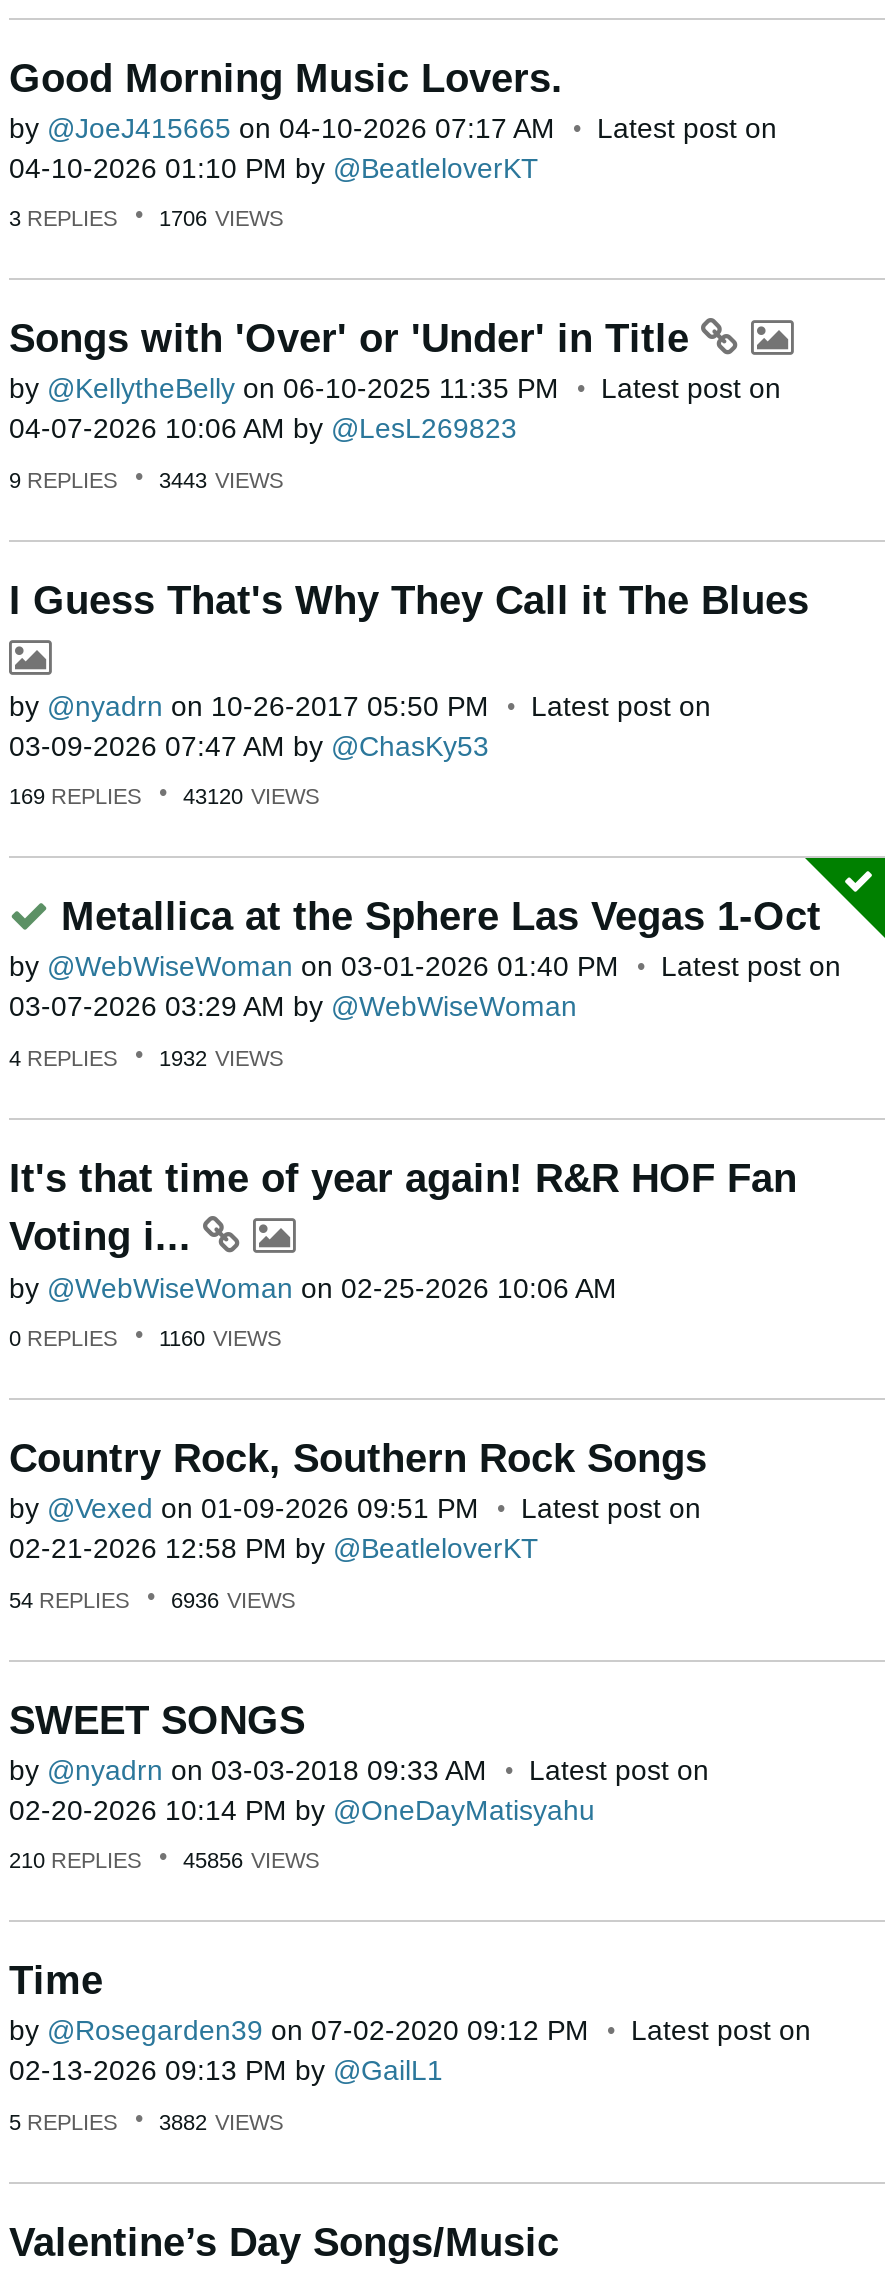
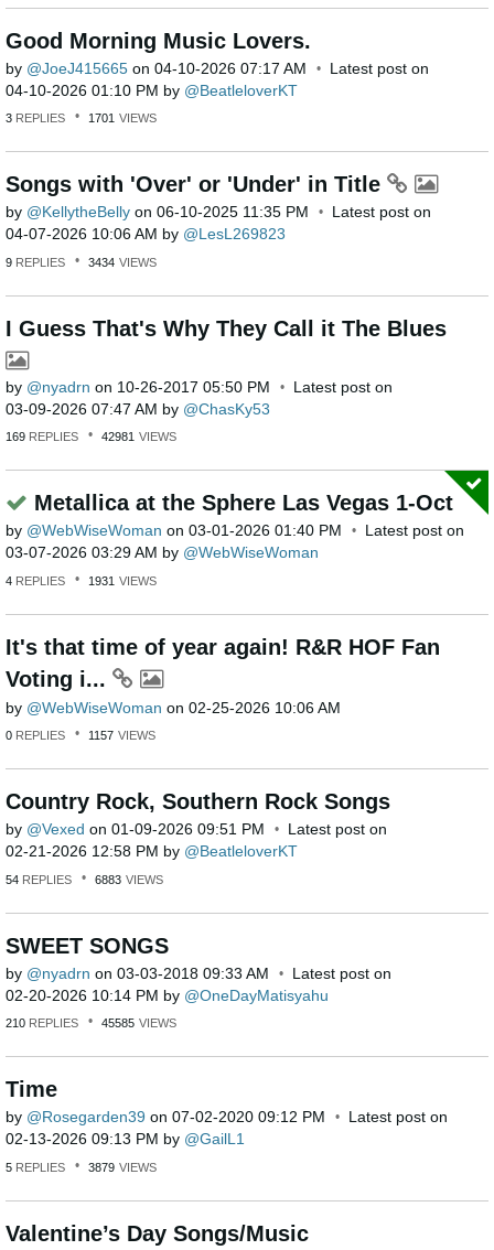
[9,206,283,230] 3 REPLIES 1706 VIEWS -> [6,112,157,125] 3 REPLIES 1701 VIEWS
[9,467,283,491] 9 REPLIES 3443 VIEWS -> [6,255,157,269] 9 REPLIES 3434 VIEWS
[9,784,319,808] 169 REPLIES 43120 VIEWS -> [6,430,176,443] 169 REPLIES 42981 VIEWS
[9,1045,283,1069] 4 REPLIES 1932 VIEWS -> [6,574,157,587] 4 REPLIES 1931 VIEWS
[9,1326,281,1350] 0 REPLIES 1160 VIEWS -> [6,729,155,742] 0 REPLIES 1157 VIEWS
[9,1587,295,1611] 54 REPLIES 6936 VIEWS -> [6,873,163,886] 54 REPLIES 6883 VIEWS
[9,1848,319,1872] 210 REPLIES 45856 VIEWS -> [6,1017,176,1030] 210 REPLIES 45585 VIEWS
[9,2109,283,2133] 5 REPLIES 3882 VIEWS -> [6,1160,157,1174] 5 REPLIES 3879 VIEWS

